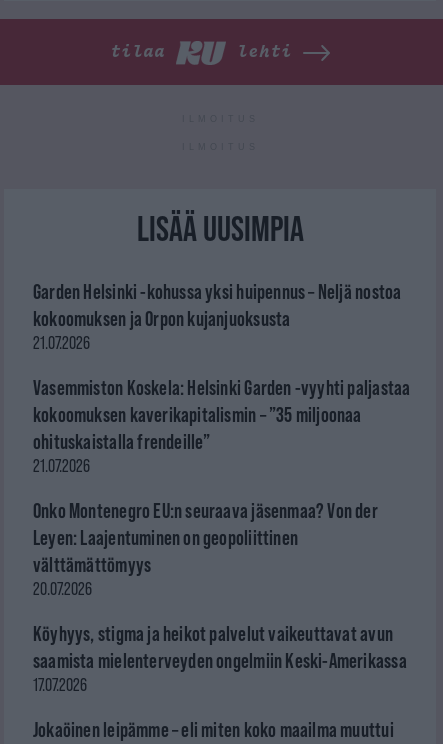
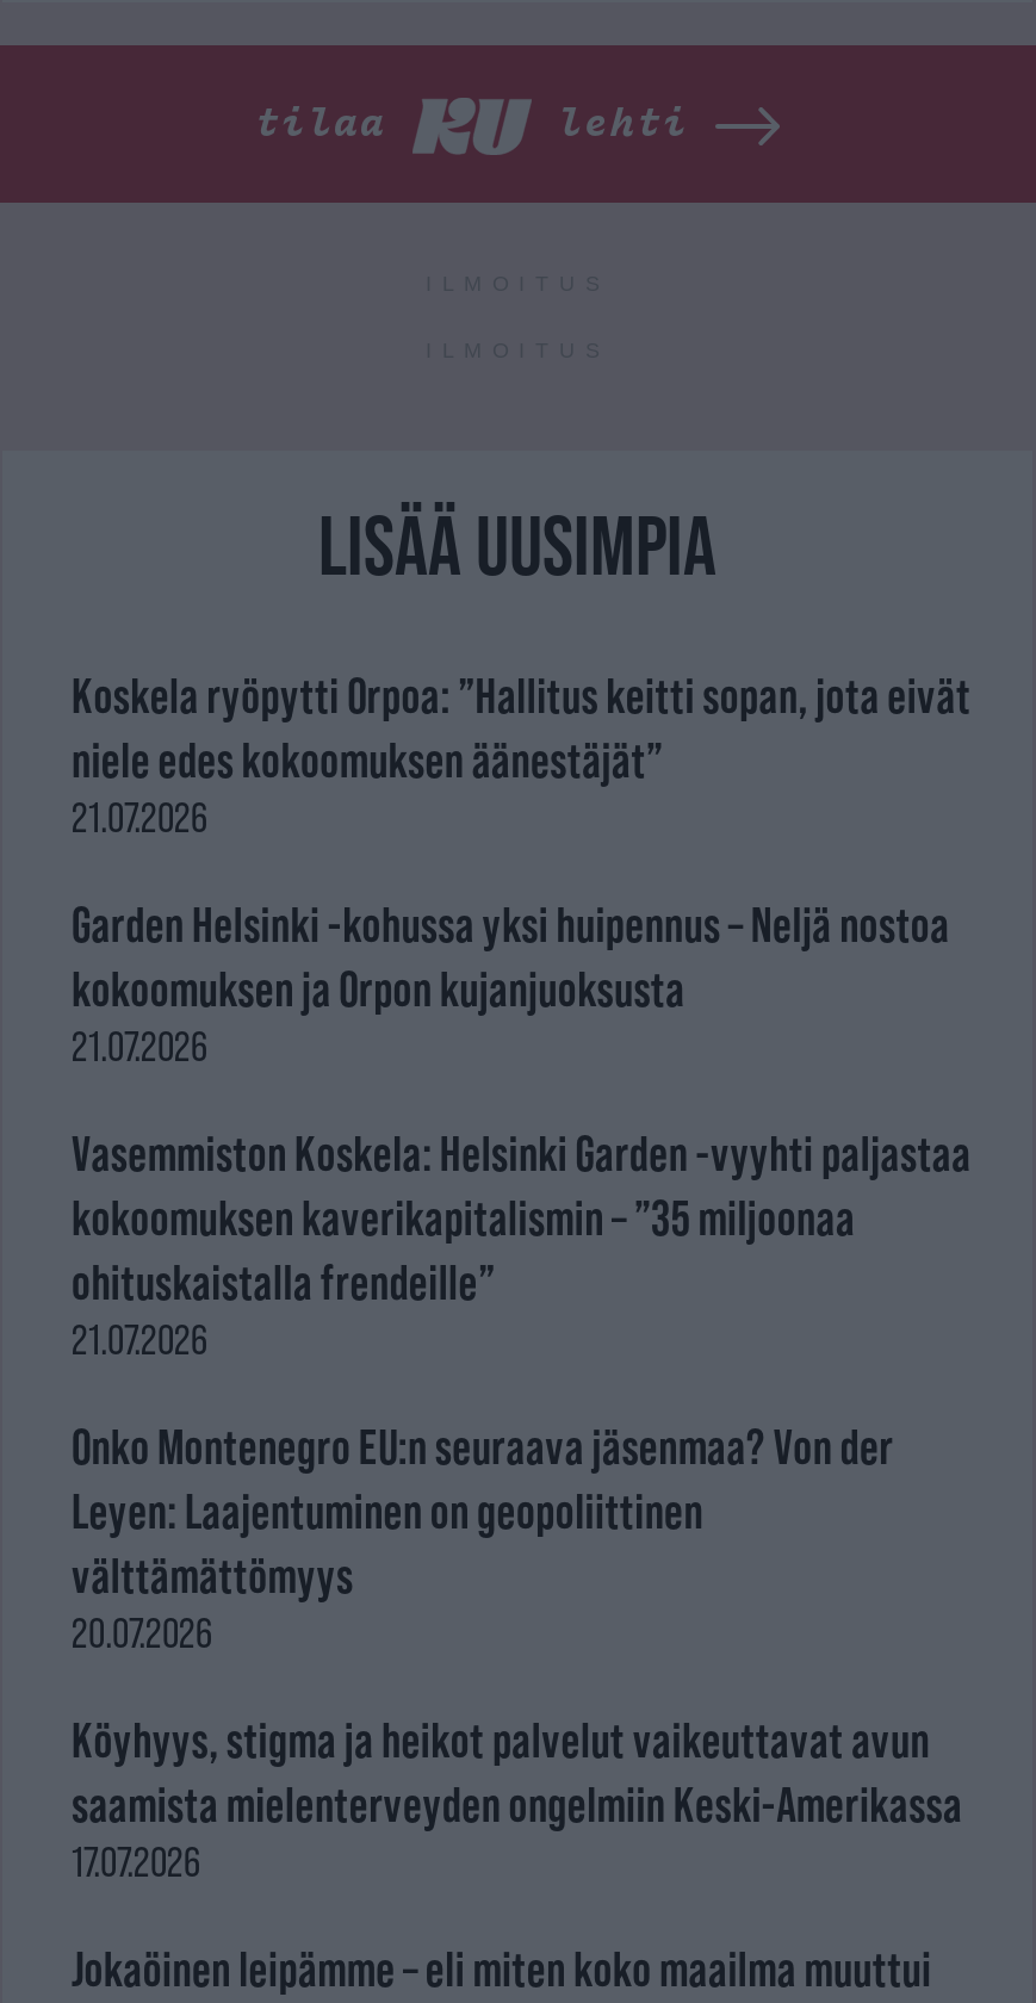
none -> [72,668,971,842] Koskela ryöpytti Orpoa: ”Hallitus keitti sopan, jota eivät | niele edes kokoomuksen äänestäjät” | 21.07.2026

